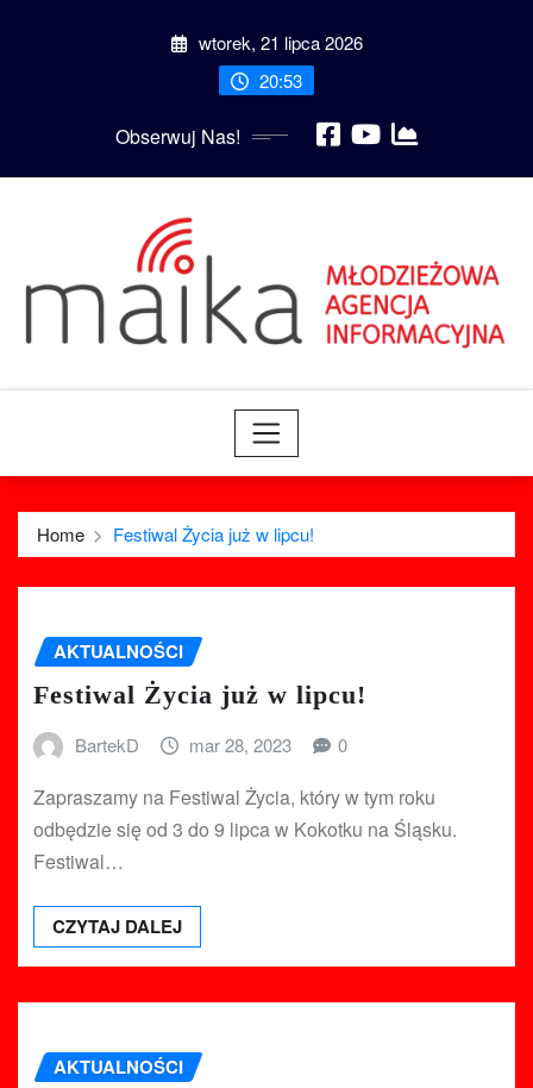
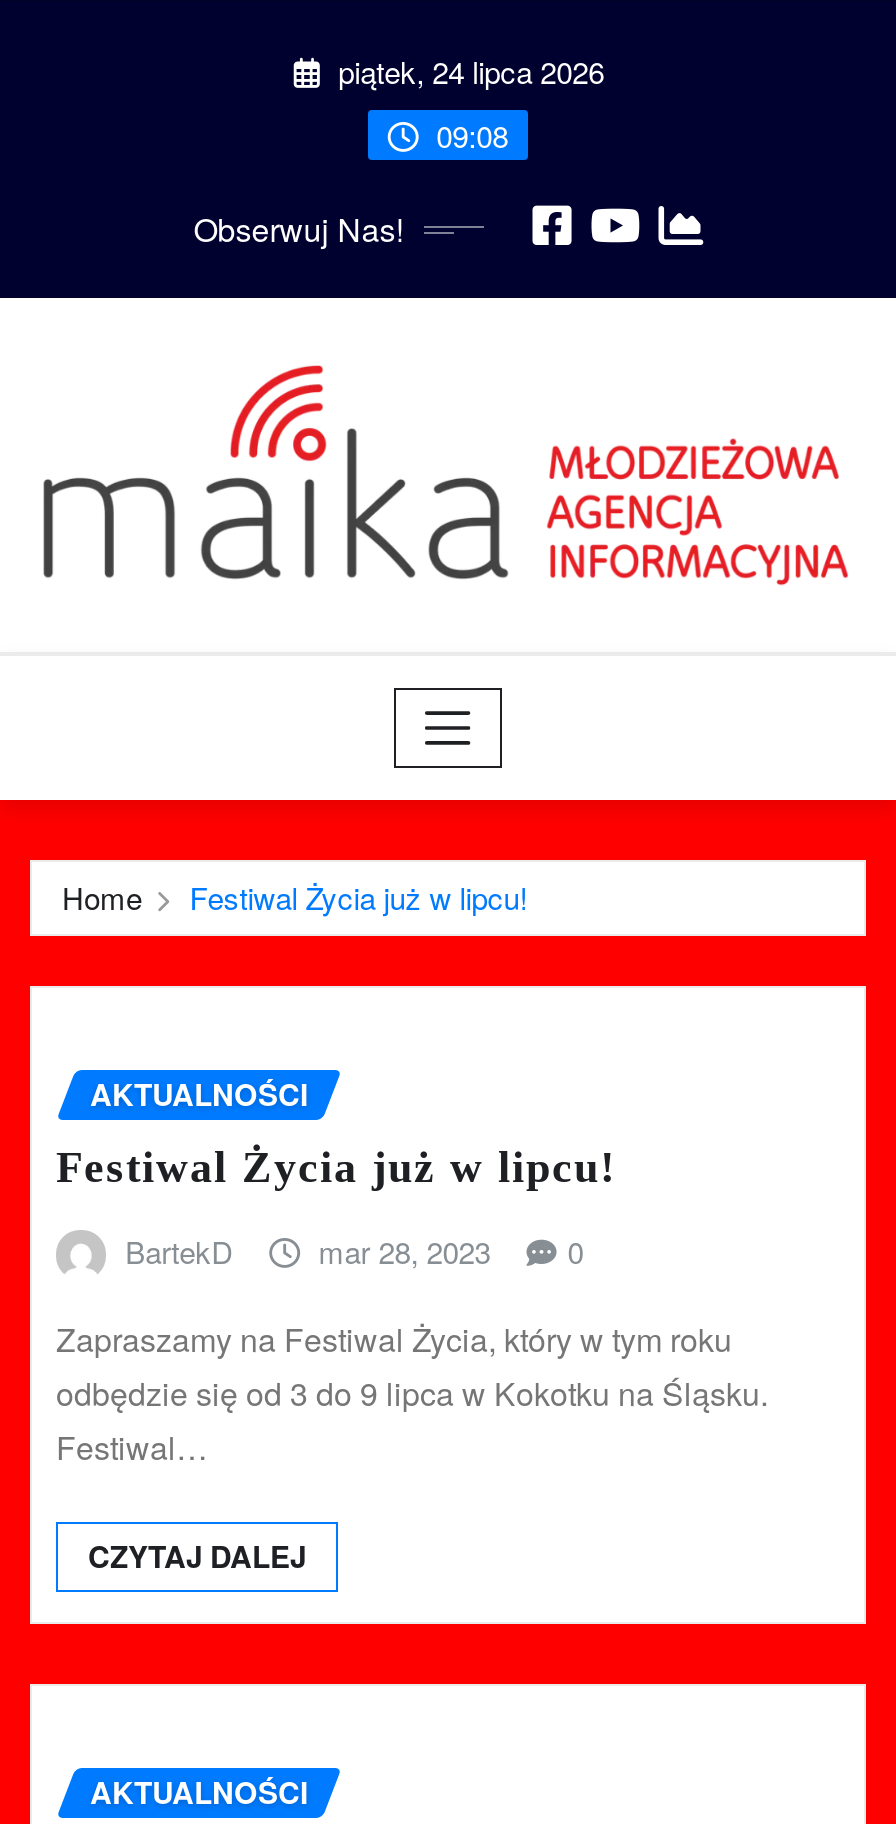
[193,30,362,55] wtorek, 21 lipca 2026 -> [330,51,604,93] piątek, 24 lipca 2026
[255,68,302,93] 20:53 -> [428,114,508,156] 09:08

